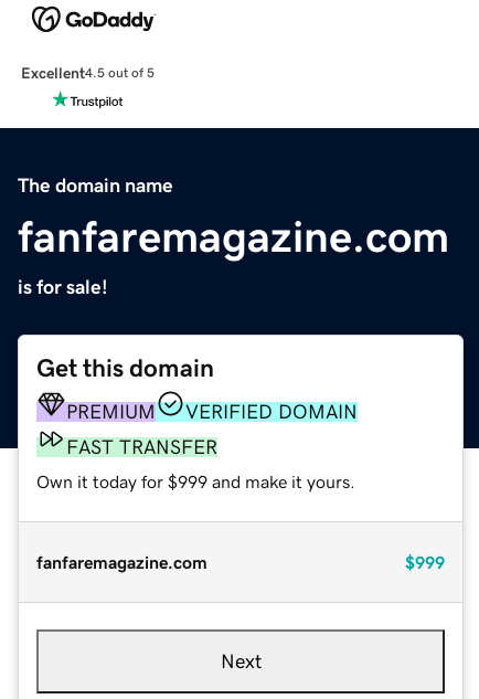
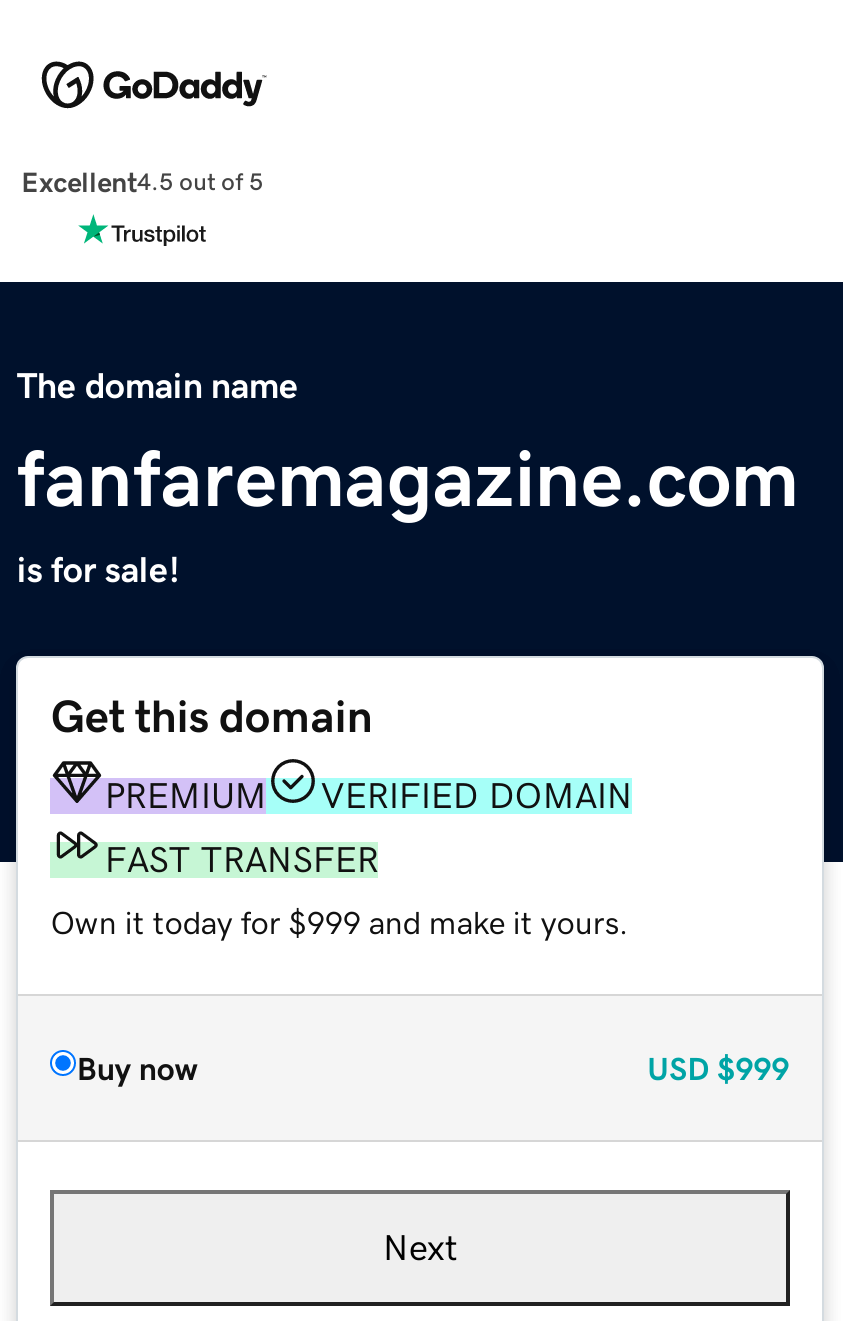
[37,553,444,570] fanfaremagazine.com | $999 -> [77,1051,789,1083] Buy now | USD $999

